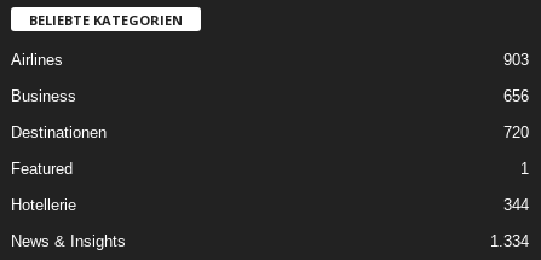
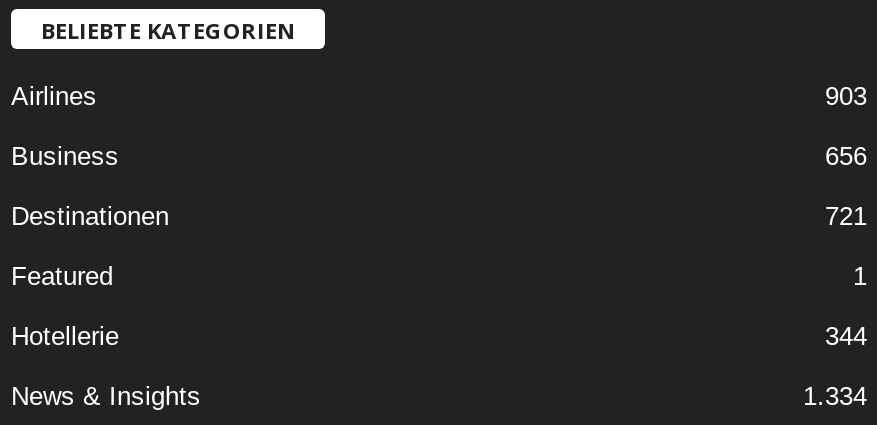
[503,124,529,142] 720 -> [825,202,867,232] 721

